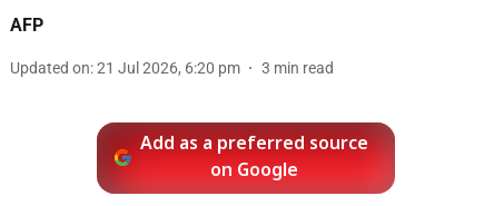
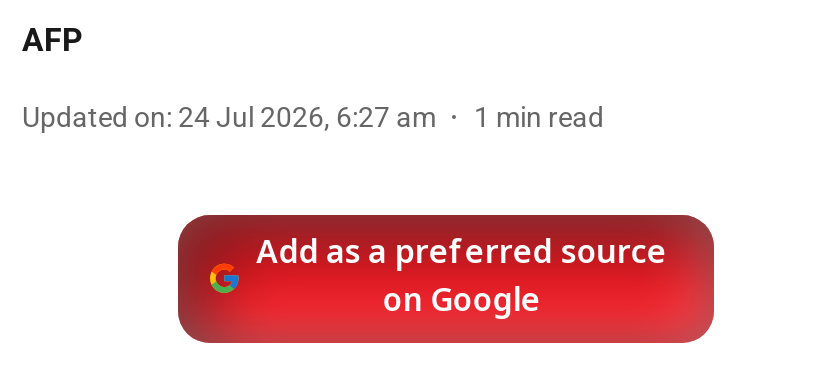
[10,59,240,77] Updated on: 21 Jul 2026, 6:20 pm -> [22,101,436,133] Updated on: 24 Jul 2026, 6:27 am
[261,59,334,77] 3 min read -> [474,101,604,133] 1 min read

